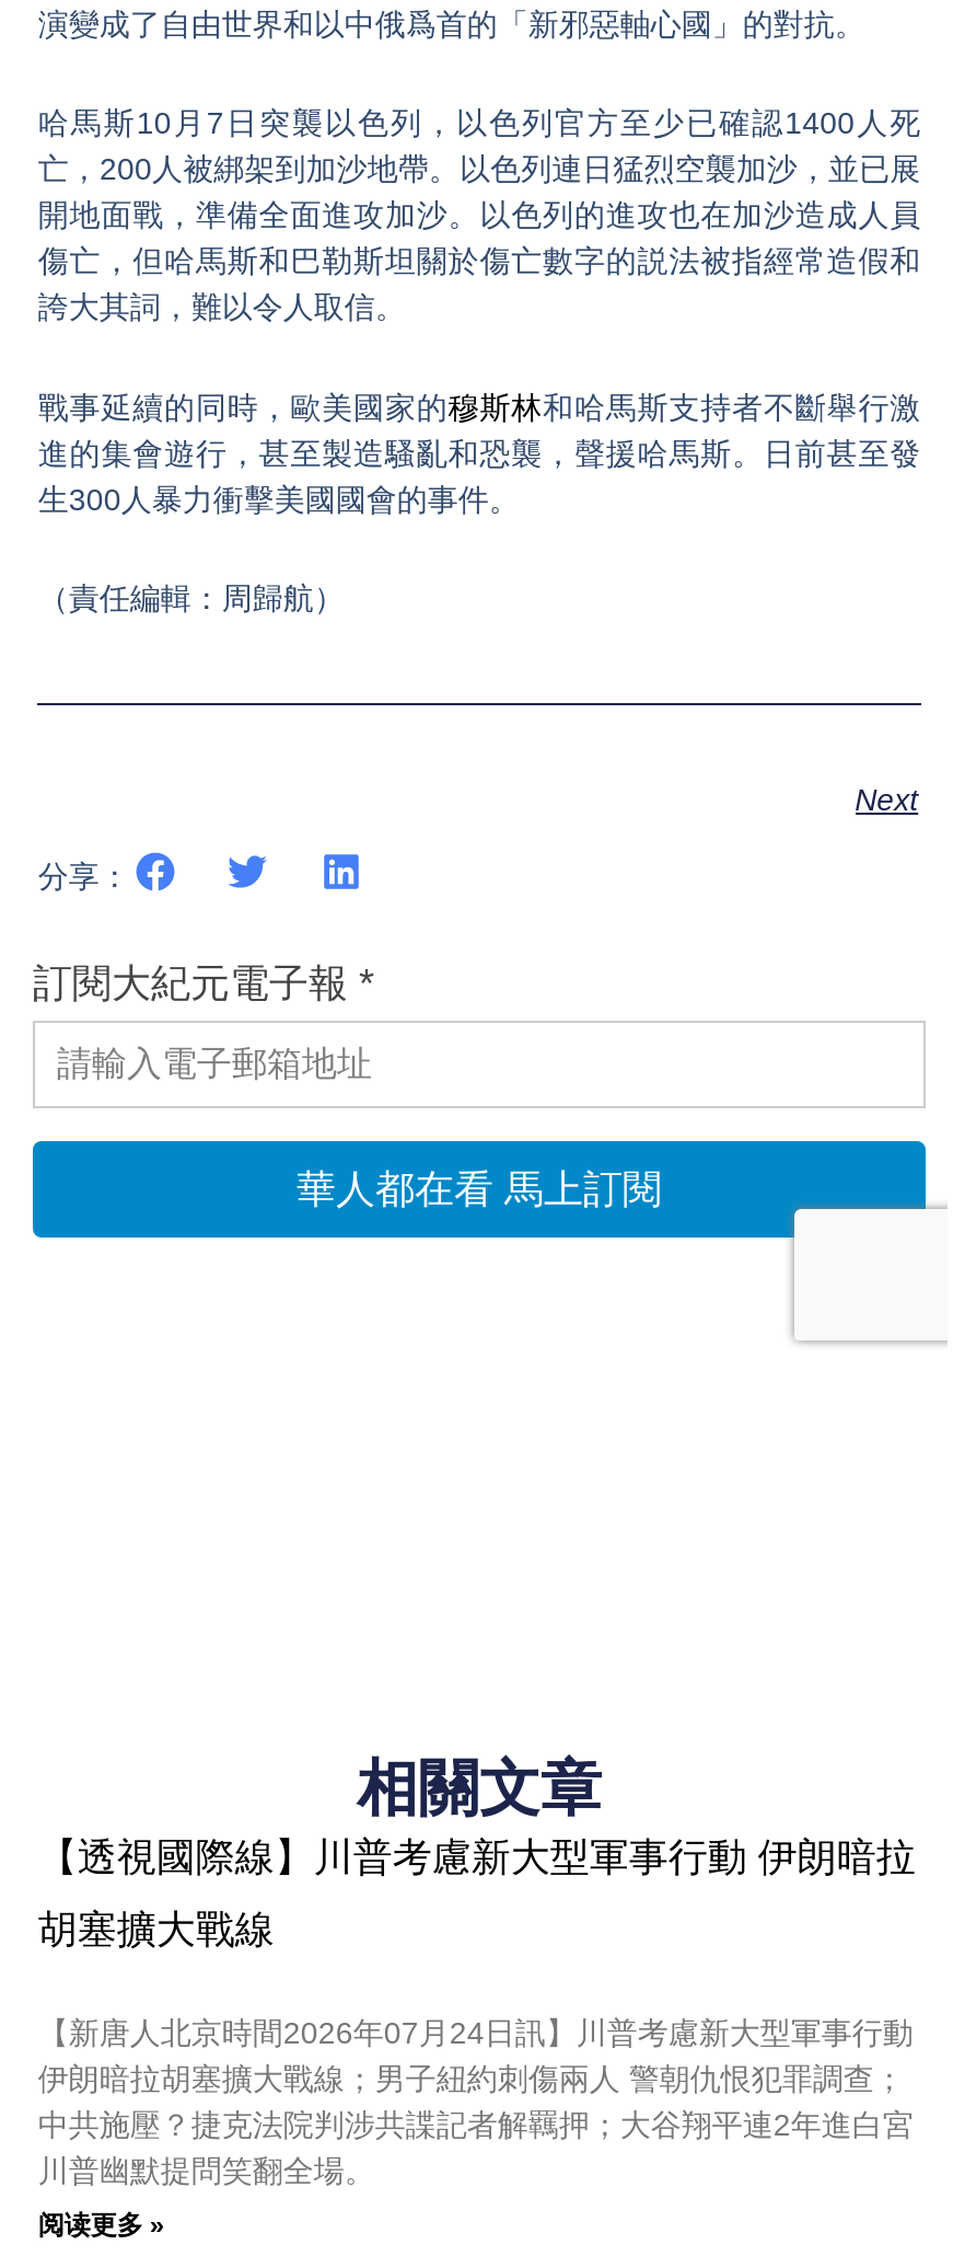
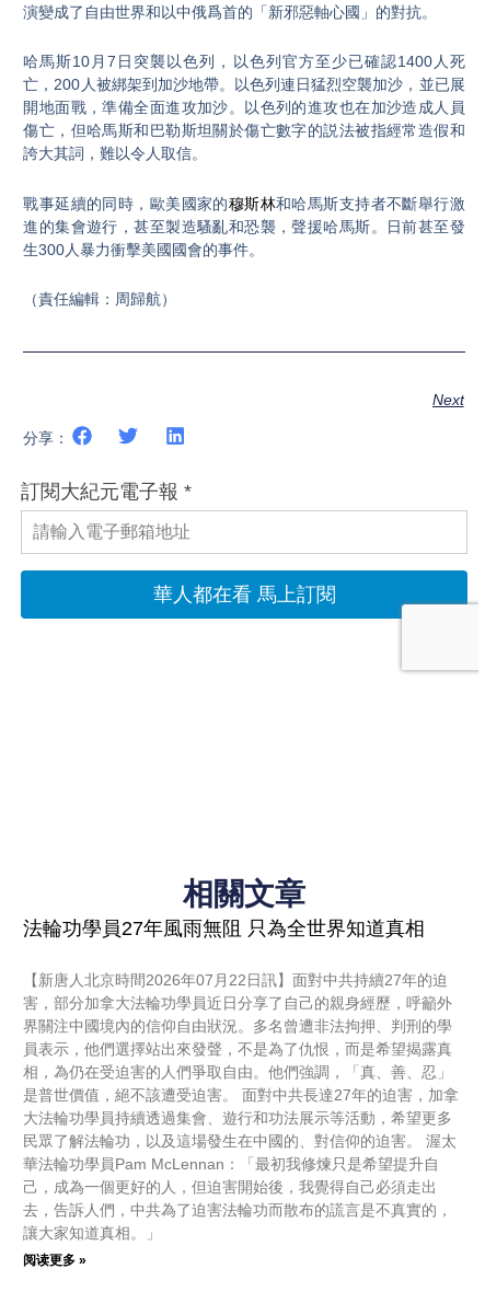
[38,1835,916,2188] 【透視國際線】川普考慮新大型軍事行動 伊朗暗拉 | 胡塞擴大戰線 | 【新唐人北京時間2026年07月24日訊】川普考慮新大型軍事行動 | 伊朗暗拉胡塞擴大戰線；男子紐約刺傷兩人 警朝仇恨犯罪調查； | 中共施壓？捷克法院判涉共諜記者解羈押；大谷翔平連2年進白宮 | 川普幽默提問笑翻全場。 -> [23,918,459,1242] 法輪功學員27年風雨無阻 只為全世界知道真相 | 【新唐人北京時間2026年07月22日訊】面對中共持續27年的迫 | 害，部分加拿大法輪功學員近日分享了自己的親身經歷，呼籲外 | 界關注中國境內的信仰自由狀況。多名曾遭非法拘押、判刑的學 | 員表示，他們選擇站出來發聲，不是為了仇恨，而是希望揭露真 | 相，為仍在受迫害的人們爭取自由。他們強調，「真、善、忍」 | 是普世價值，絕不該遭受迫害。 面對中共長達27年的迫害，加拿 | 大法輪功學員持續透過集會、遊行和功法展示等活動，希望更多 | 民眾了解法輪功，以及這場發生在中國的、對信仰的迫害。 渥太 | 華法輪功學員Pam McLennan：「最初我修煉只是希望提升自 | 己，成為一個更好的人，但迫害開始後，我覺得自己必須走出 | 去，告訴人們，中共為了迫害法輪功而散布的謊言是不真實的， | 讓大家知道真相。」

